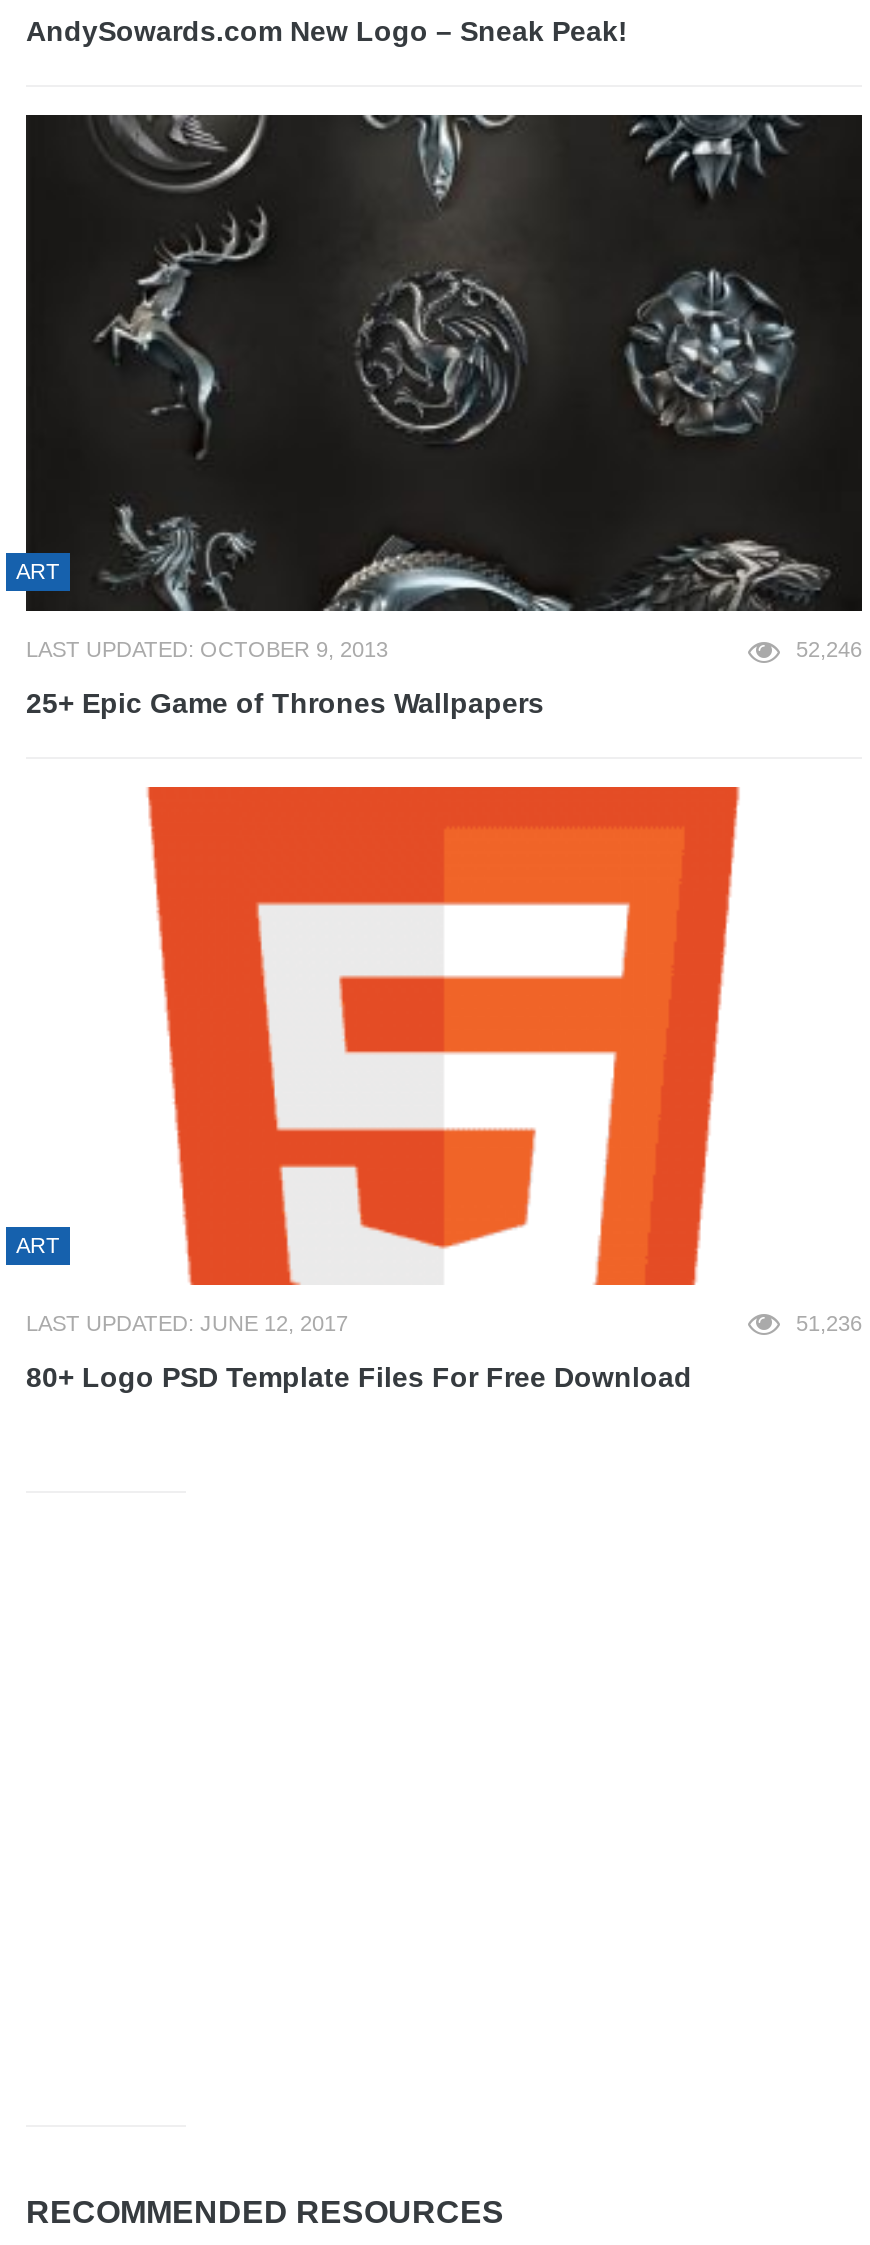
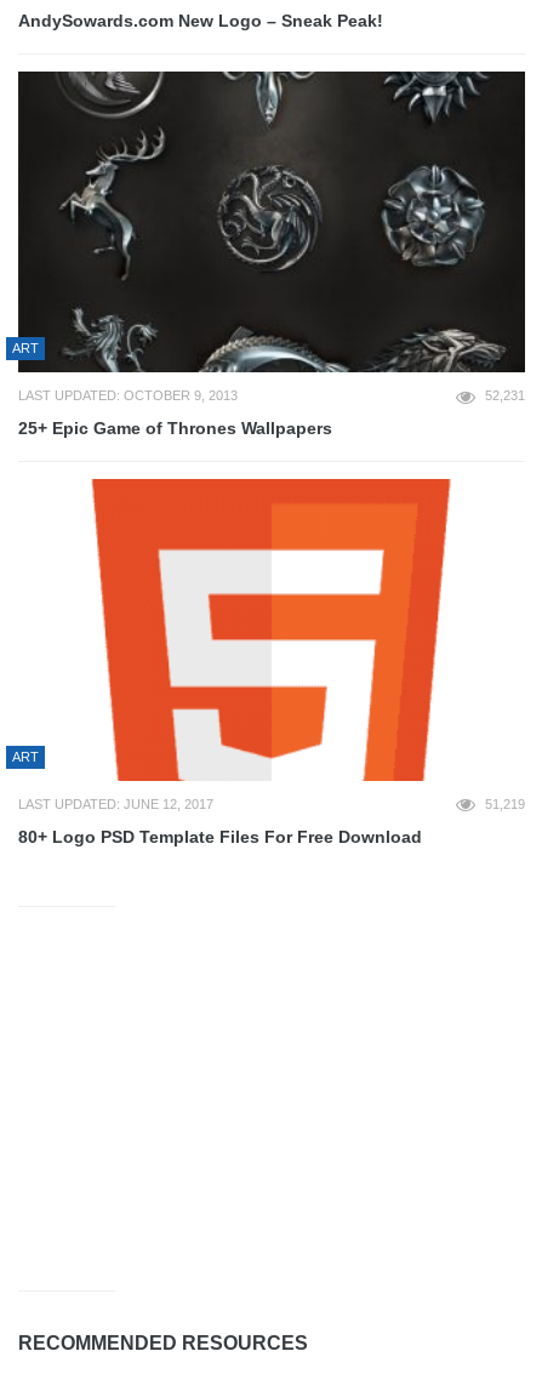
[790,638,862,662] 52,246 -> [481,389,525,403] 52,231
[790,1310,862,1334] 51,236 -> [481,796,525,811] 51,219

